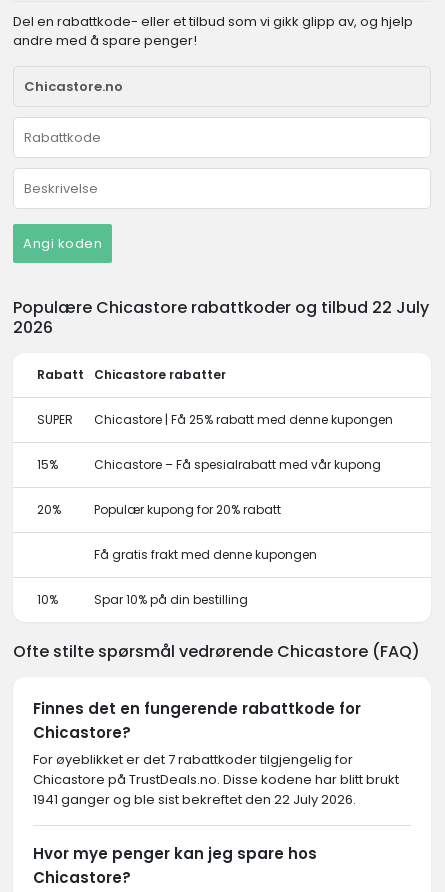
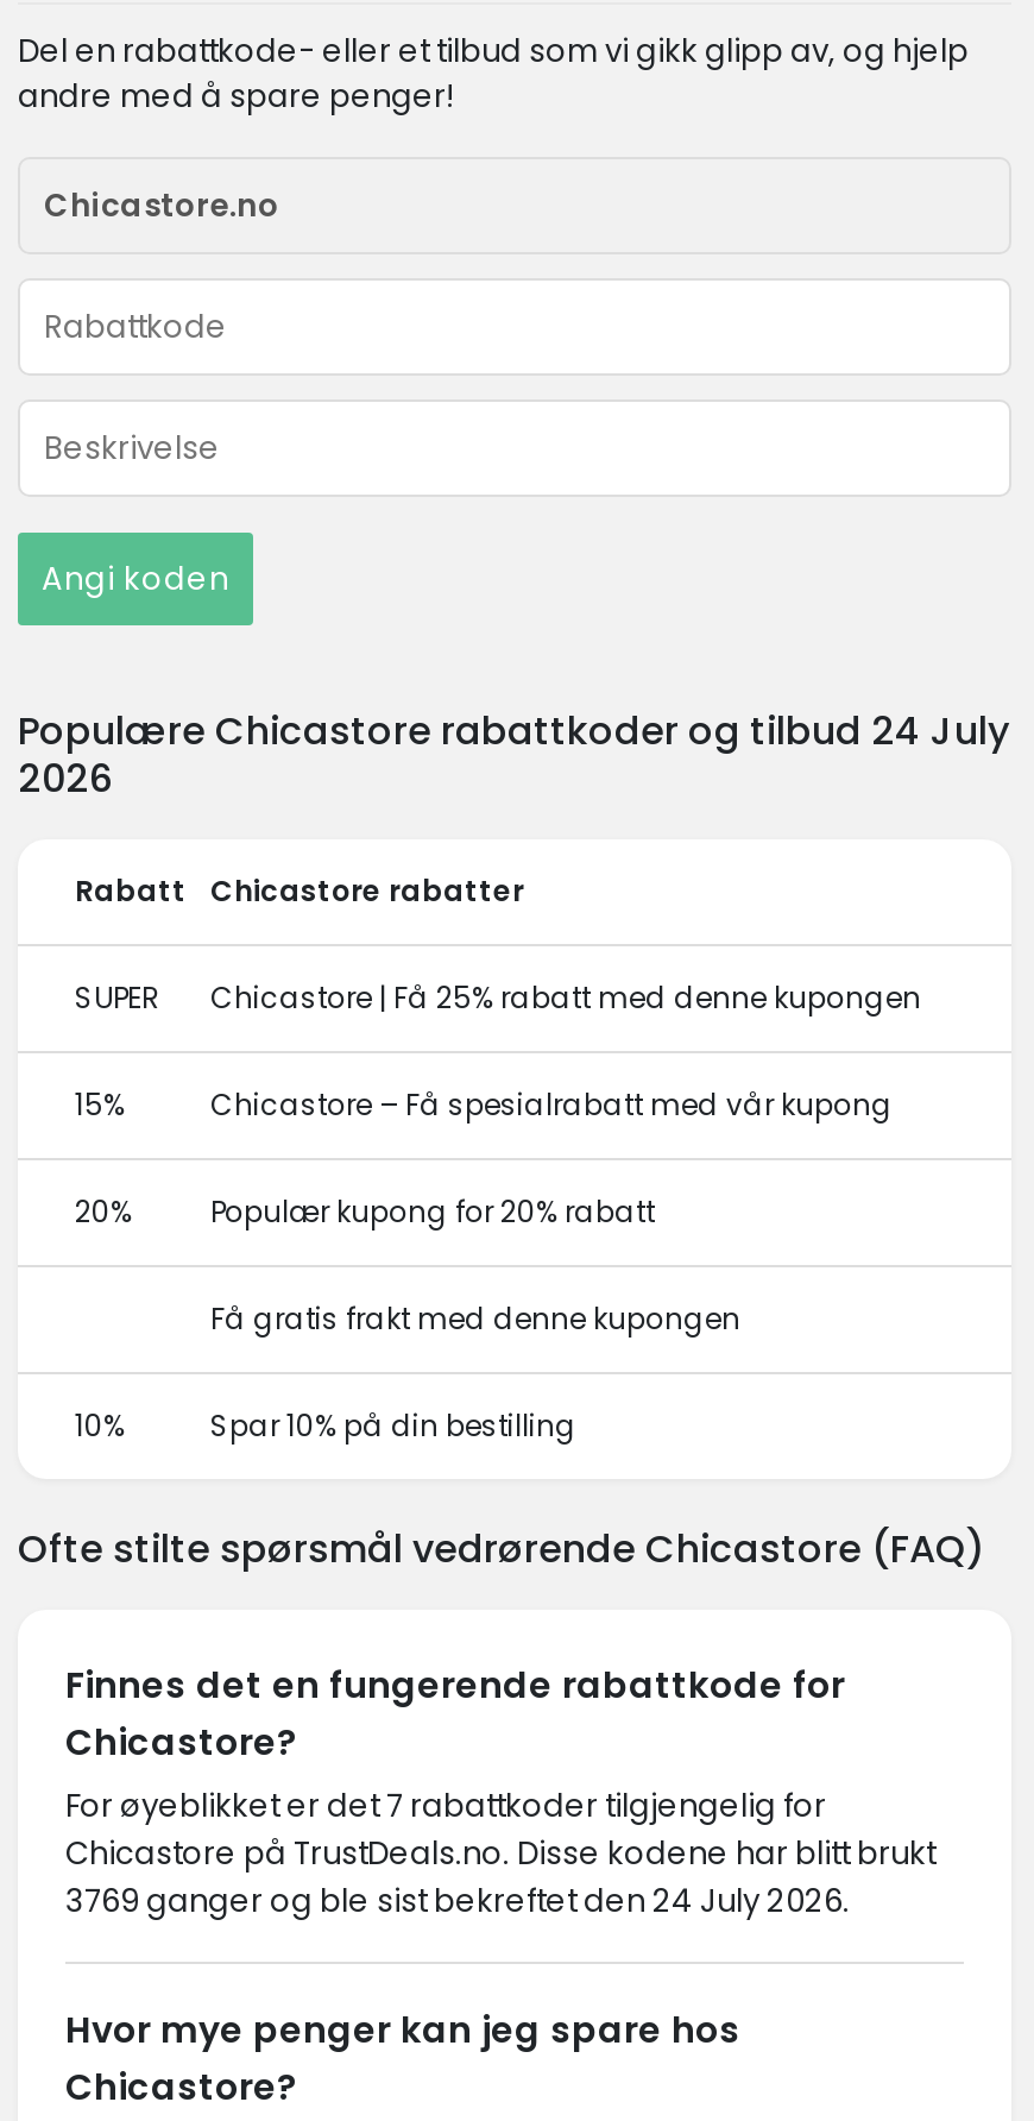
[13,296,429,319] Populære Chicastore rabattkoder og tilbud 22 July -> [18,704,1009,759] Populære Chicastore rabattkoder og tilbud 24 July
[33,790,356,809] 1941 ganger og ble sist bekreftet den 22 July 2026. -> [65,1878,850,1924] 3769 ganger og ble sist bekreftet den 24 July 2026.

